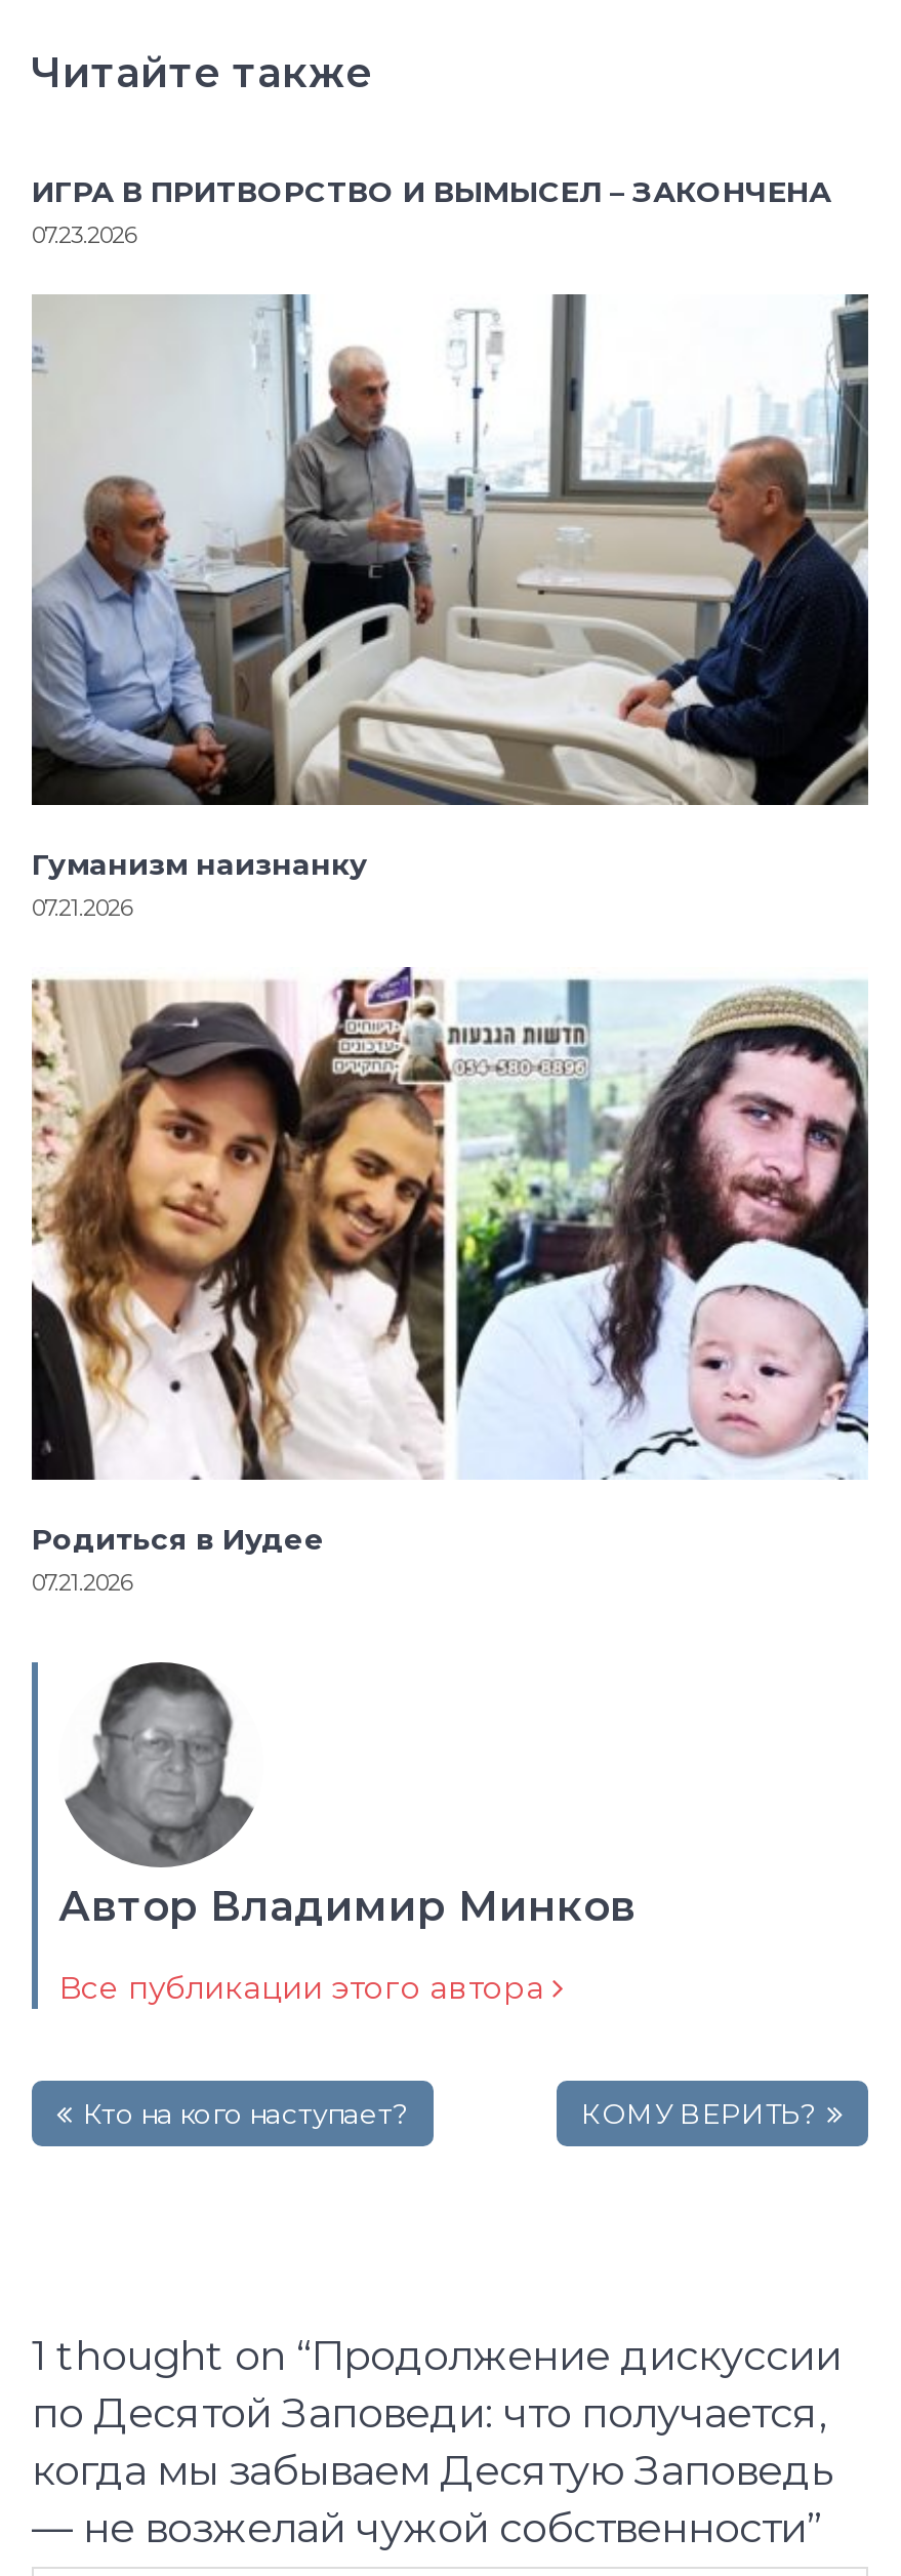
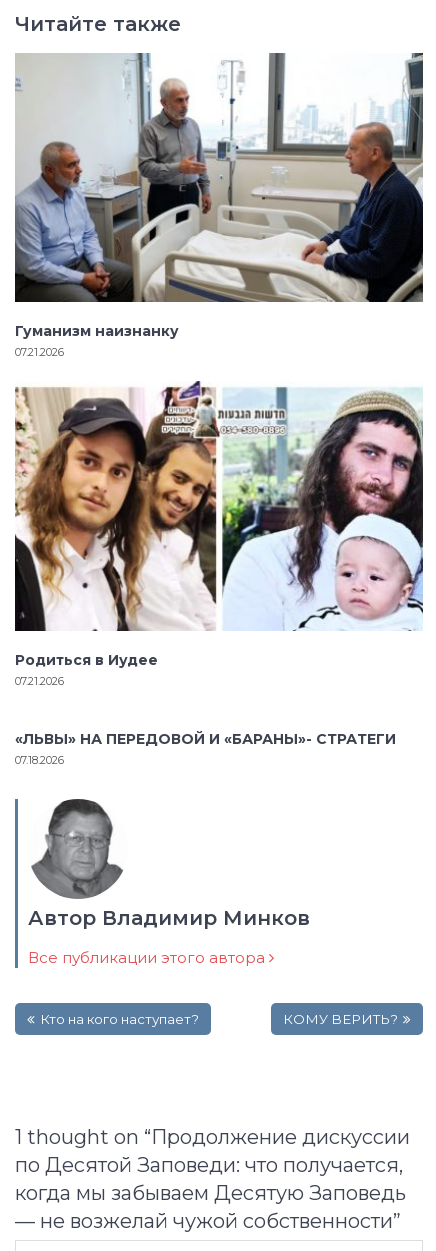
[32,172,831,248] ИГРА В ПРИТВОРСТВО И ВЫМЫСЕЛ – ЗАКОНЧЕНА | 07.23.2026 -> none
moved [30,292,872,1597] -> [14,52,425,688]: [image] | Гуманизм наизнанку | 07.21.2026 | Родиться в Иудее | 07.21.2026
none -> [15,730,404,767] «ЛЬВЫ» НА ПЕРЕДОВОЙ И «БАРАНЫ»- СТРАТЕГИ | 07.18.2026

